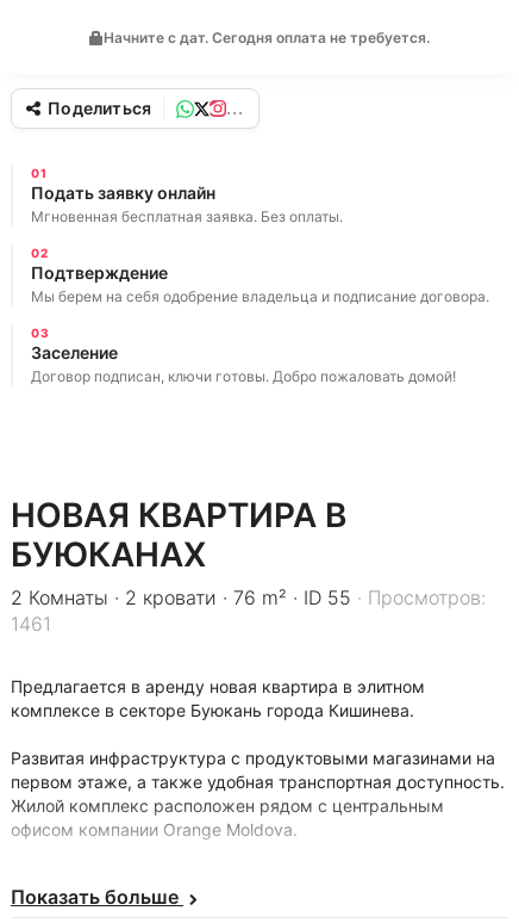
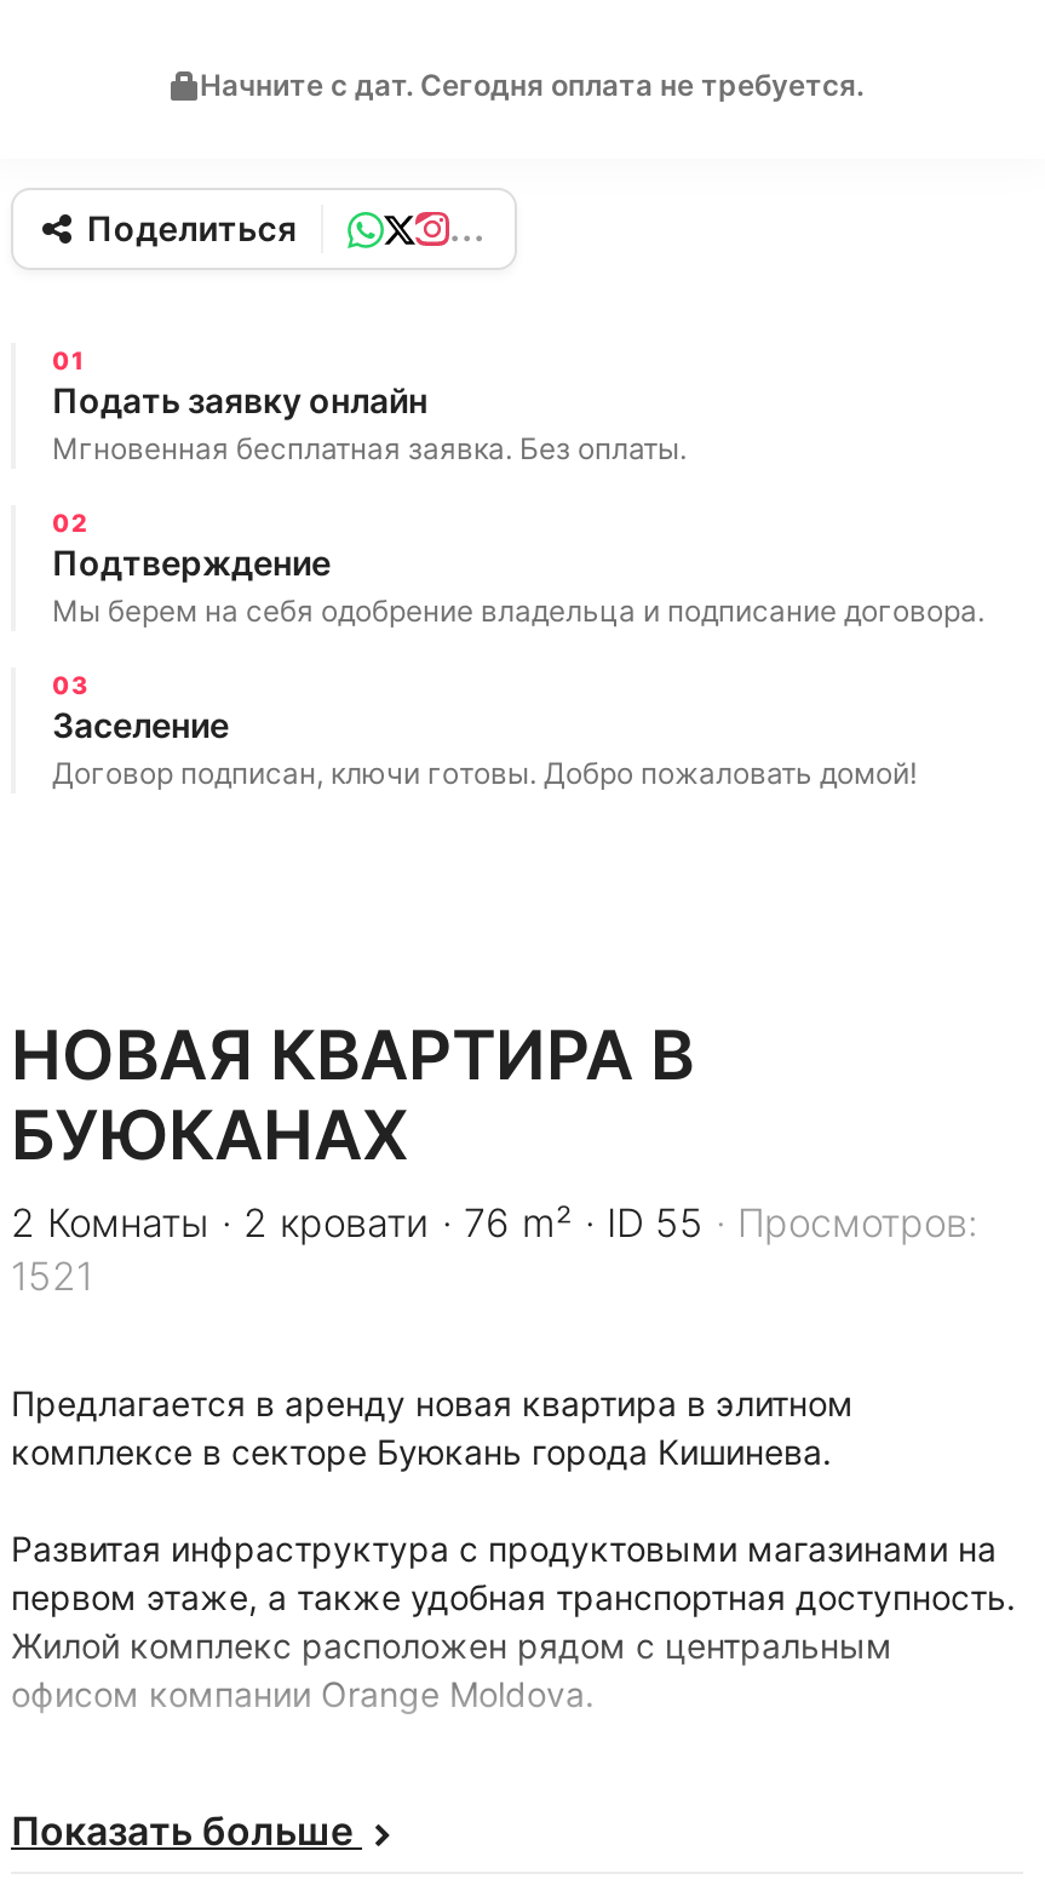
[11,612,51,636] 1461 -> [11,1251,93,1300] 1521

